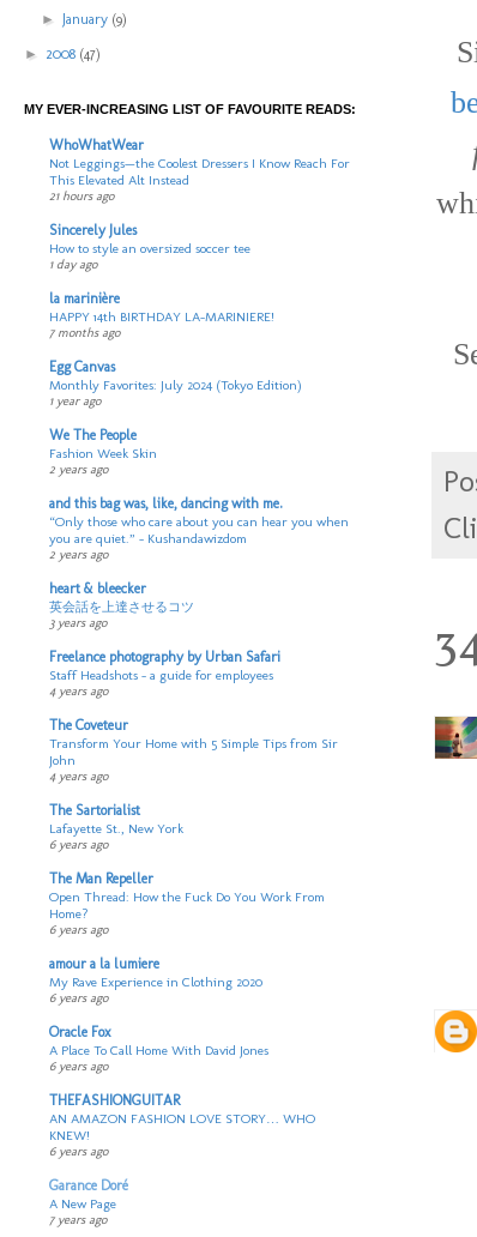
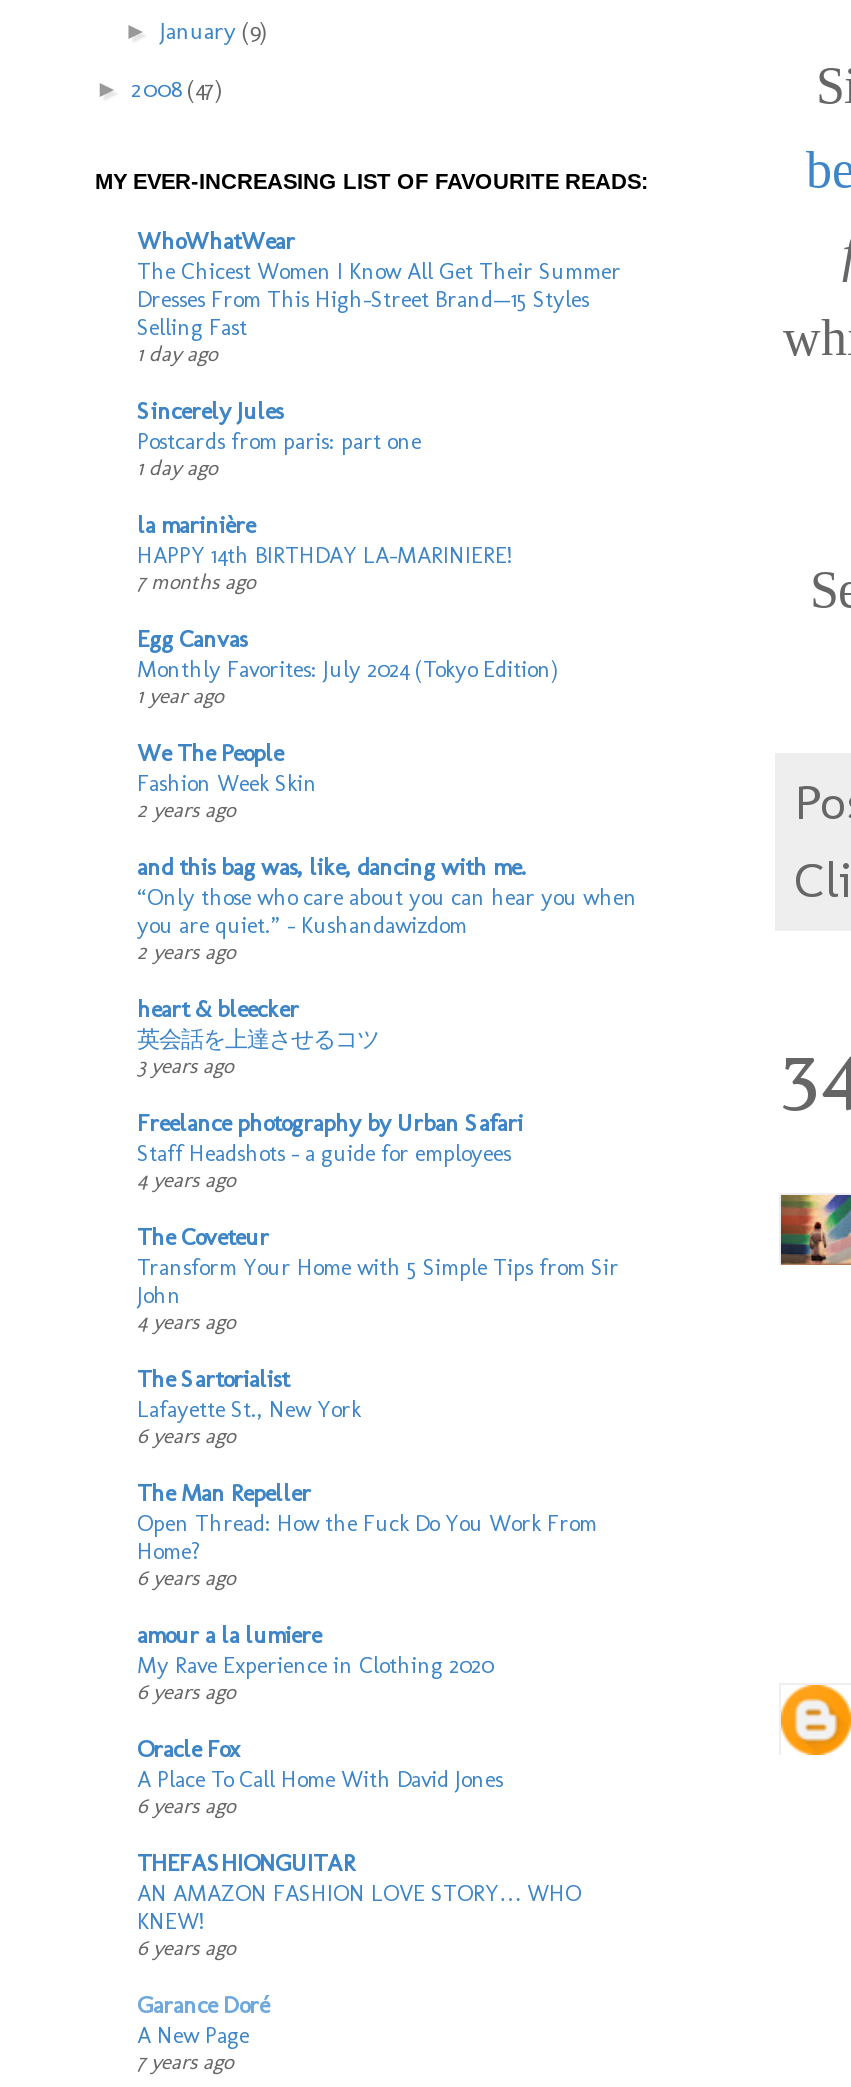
[49,155,350,204] Not Leggings—the Coolest Dressers I Know Reach For | This Elevated Alt Instead | 21 hours ago -> [137,257,621,367] The Chicest Women I Know All Get Their Summer | Dresses From This High-Street Brand—15 Styles | Selling Fast | 1 day ago
[49,240,250,257] How to style an oversized soccer tee -> [137,427,421,455] Postcards from paris: part one
[433,718,473,760] [image] -> [777,1197,845,1293] [image]
[434,992,473,1054] [image] -> [779,1681,845,1785] [image]

